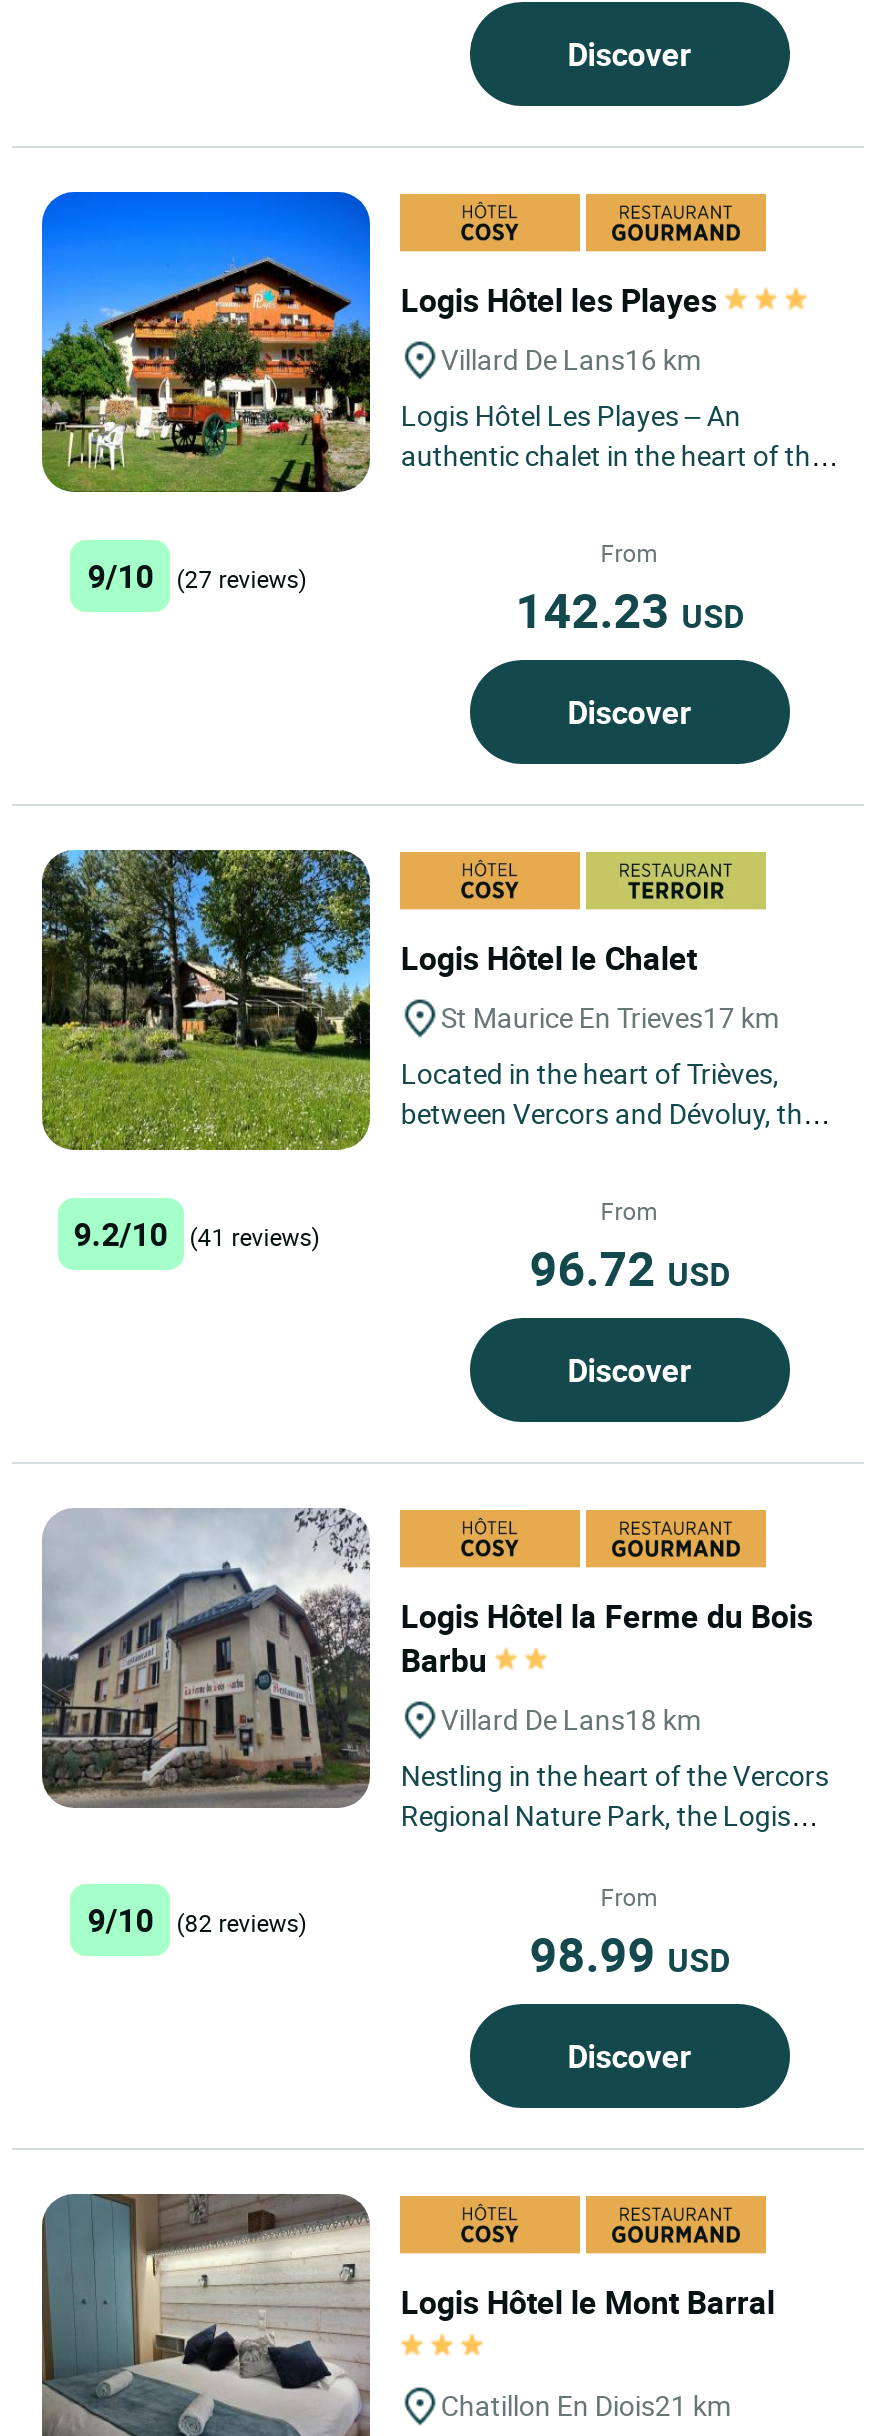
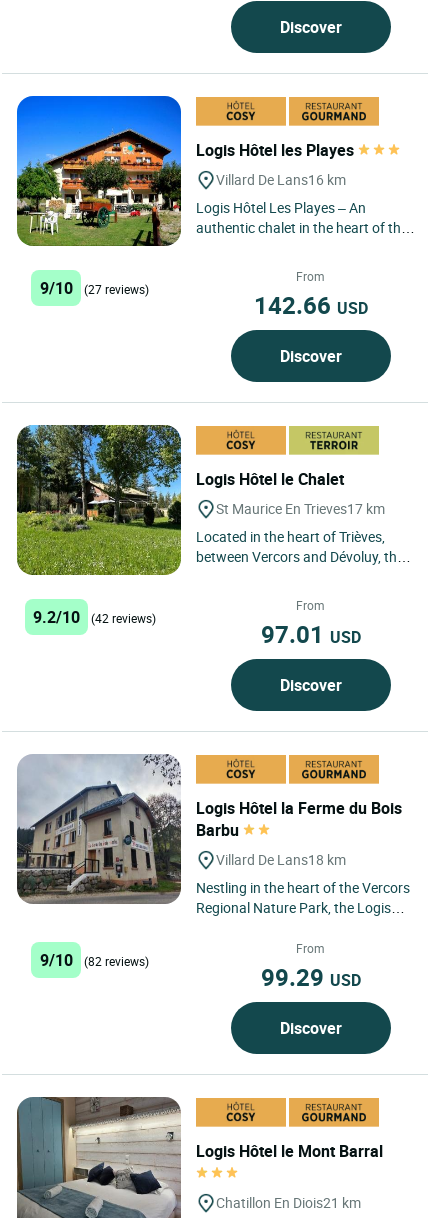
[515,579,743,643] 142.23 USD -> [254,289,368,321] 142.66 USD
[73,1213,319,1257] 9.2/10 (41 reviews) -> [33,606,156,628] 9.2/10 (42 reviews)
[529,1237,729,1301] 96.72 USD -> [261,618,361,650] 97.01 USD
[529,1922,729,1986] 98.99 USD -> [261,961,361,993] 99.29 USD

